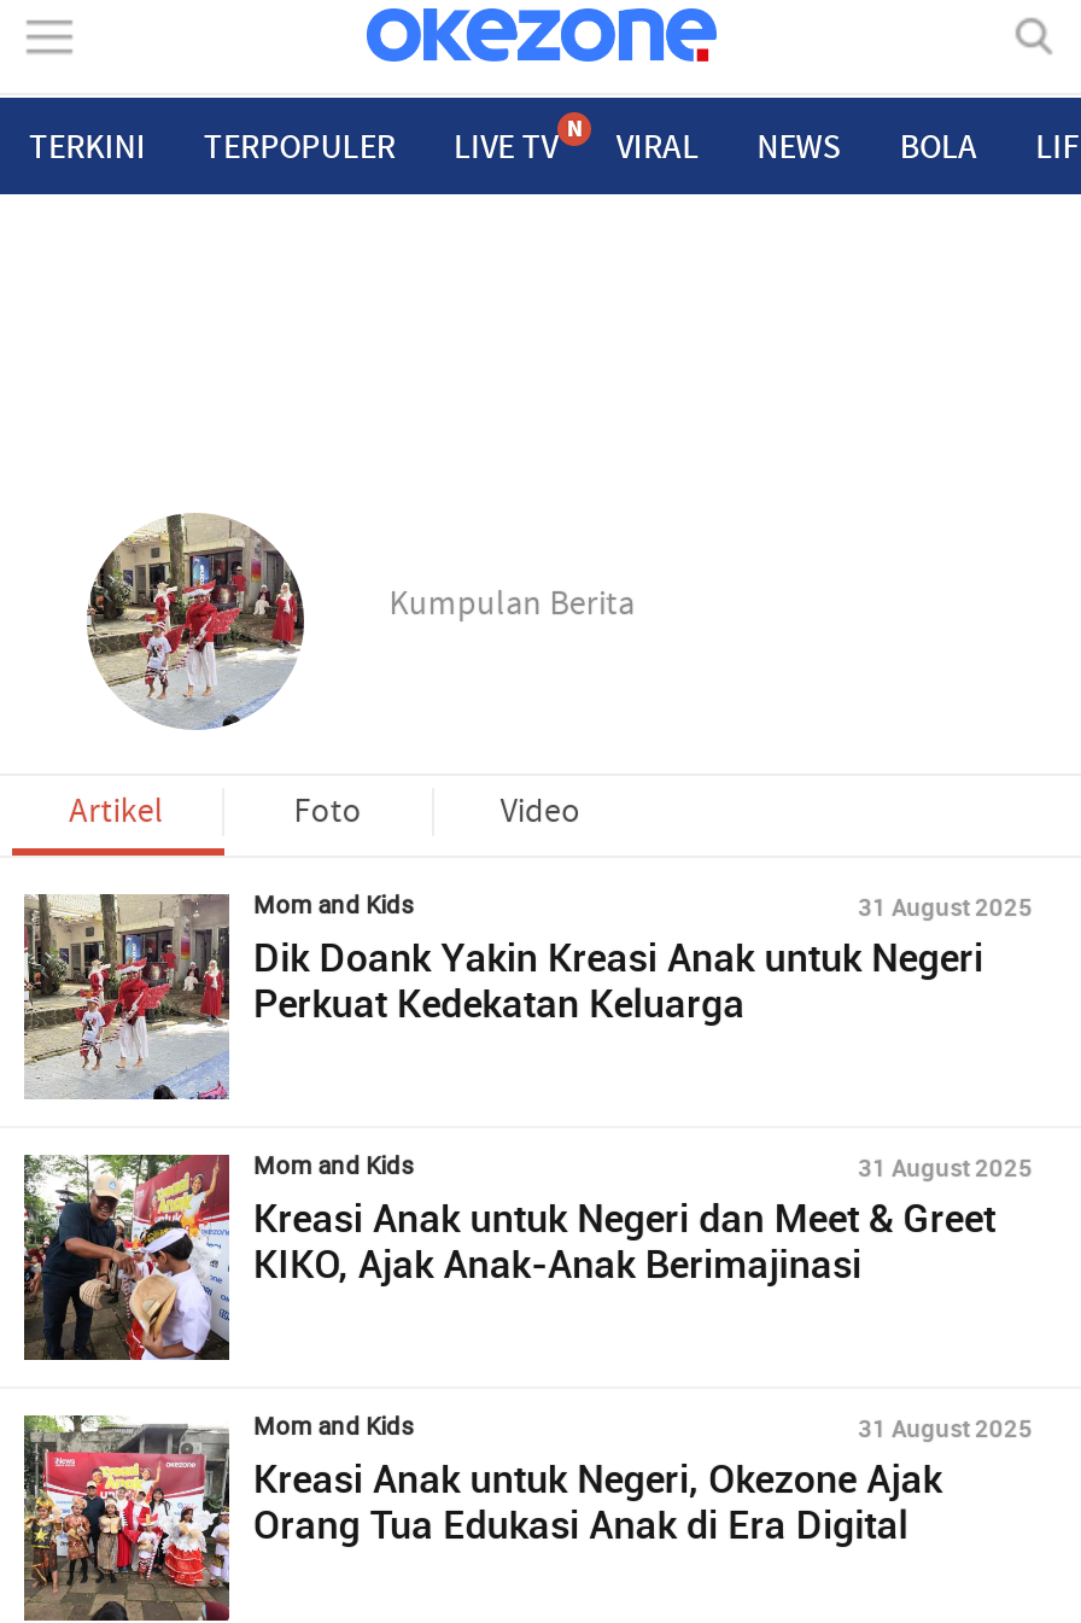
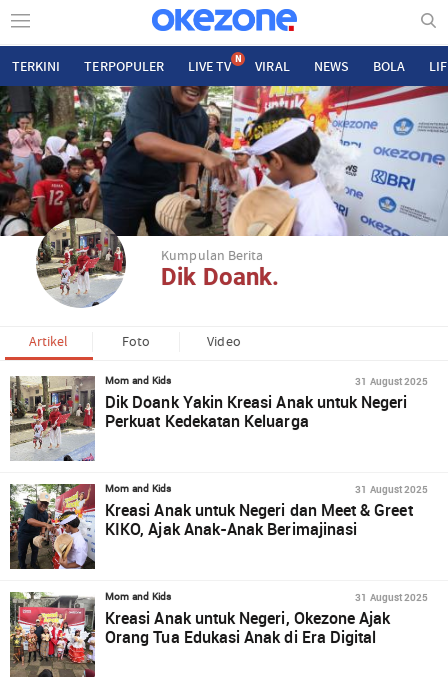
none -> [3,85,445,291] [image] | Dik Doank.

